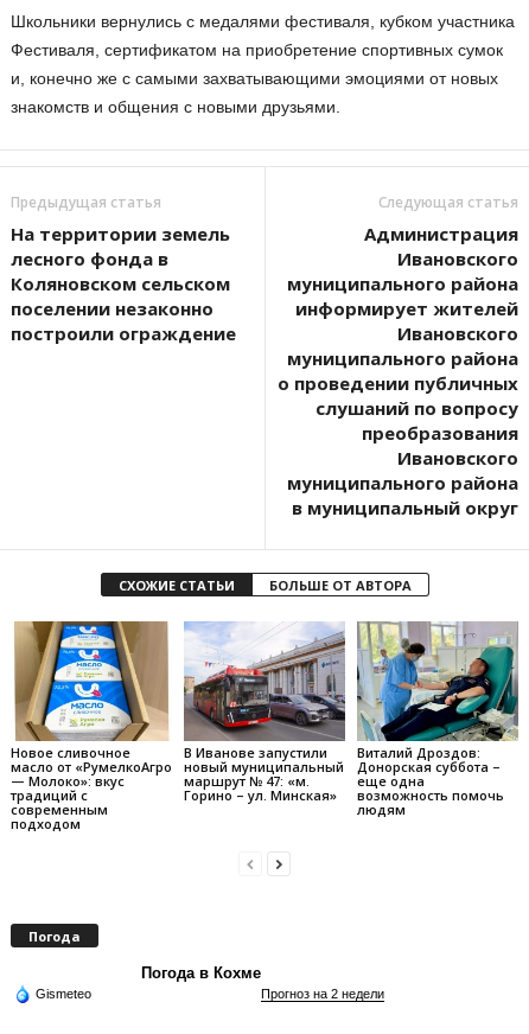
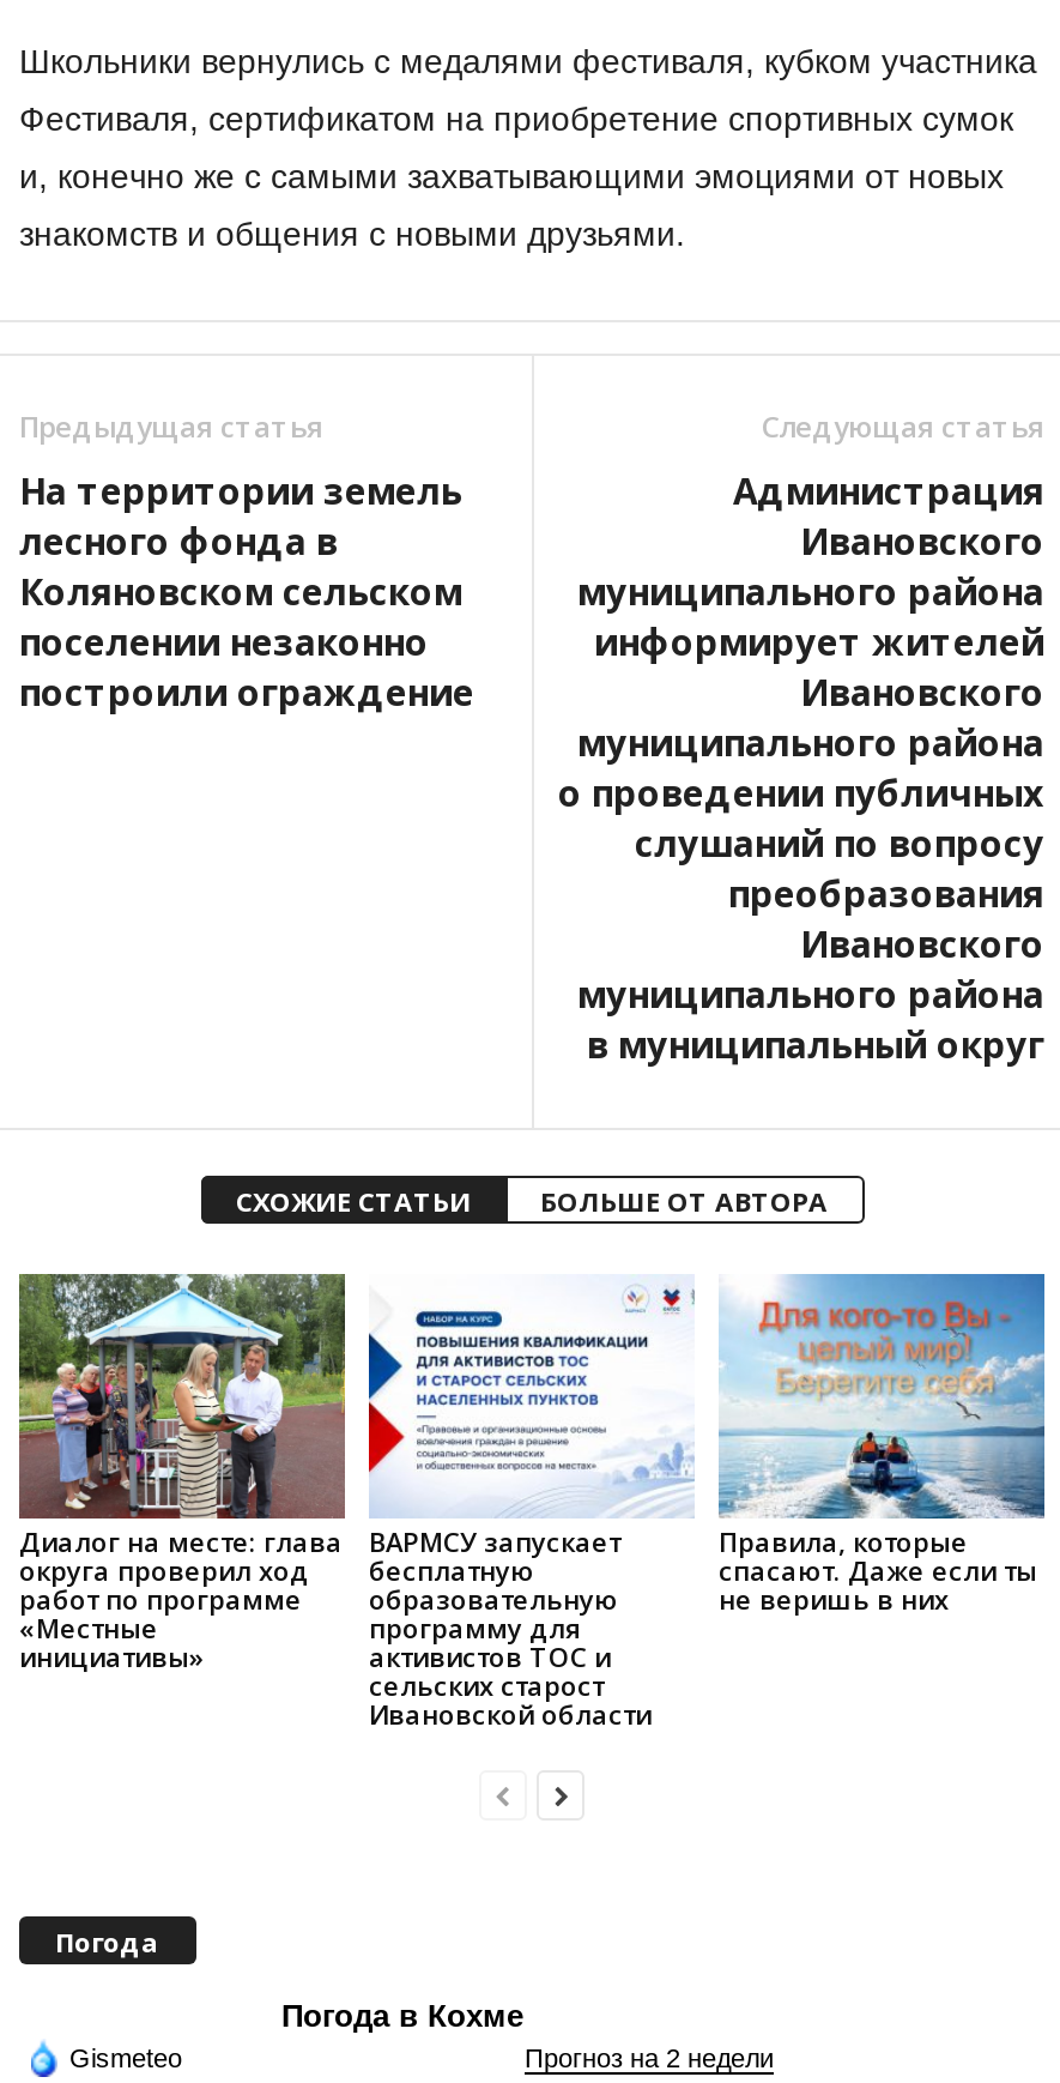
[11,620,172,833] [image] | Новое сливочное | масло от «РумелкоАгро | — Молоко»: вкус | традиций с | современным | подходом -> [17,1273,347,1675] [image] | Диалог на месте: глава | округа проверил ход | работ по программе | «Местные | инициативы»
[183,621,346,804] [image] | В Иванове запустили | новый муниципальный | маршрут № 47: «м. | Горино – ул. Минская» -> [367,1282,695,1731] [image] | ВАРМСУ запускает | бесплатную | образовательную | программу для | активистов ТОС и | сельских старост | Ивановской области
[356,620,518,818] [image] | Виталий Дроздов: | Донорская суббота – | еще одна | возможность помочь | людям -> [719,1273,1047,1616] [image] | Правила, которые | спасают. Даже если ты | не веришь в них

